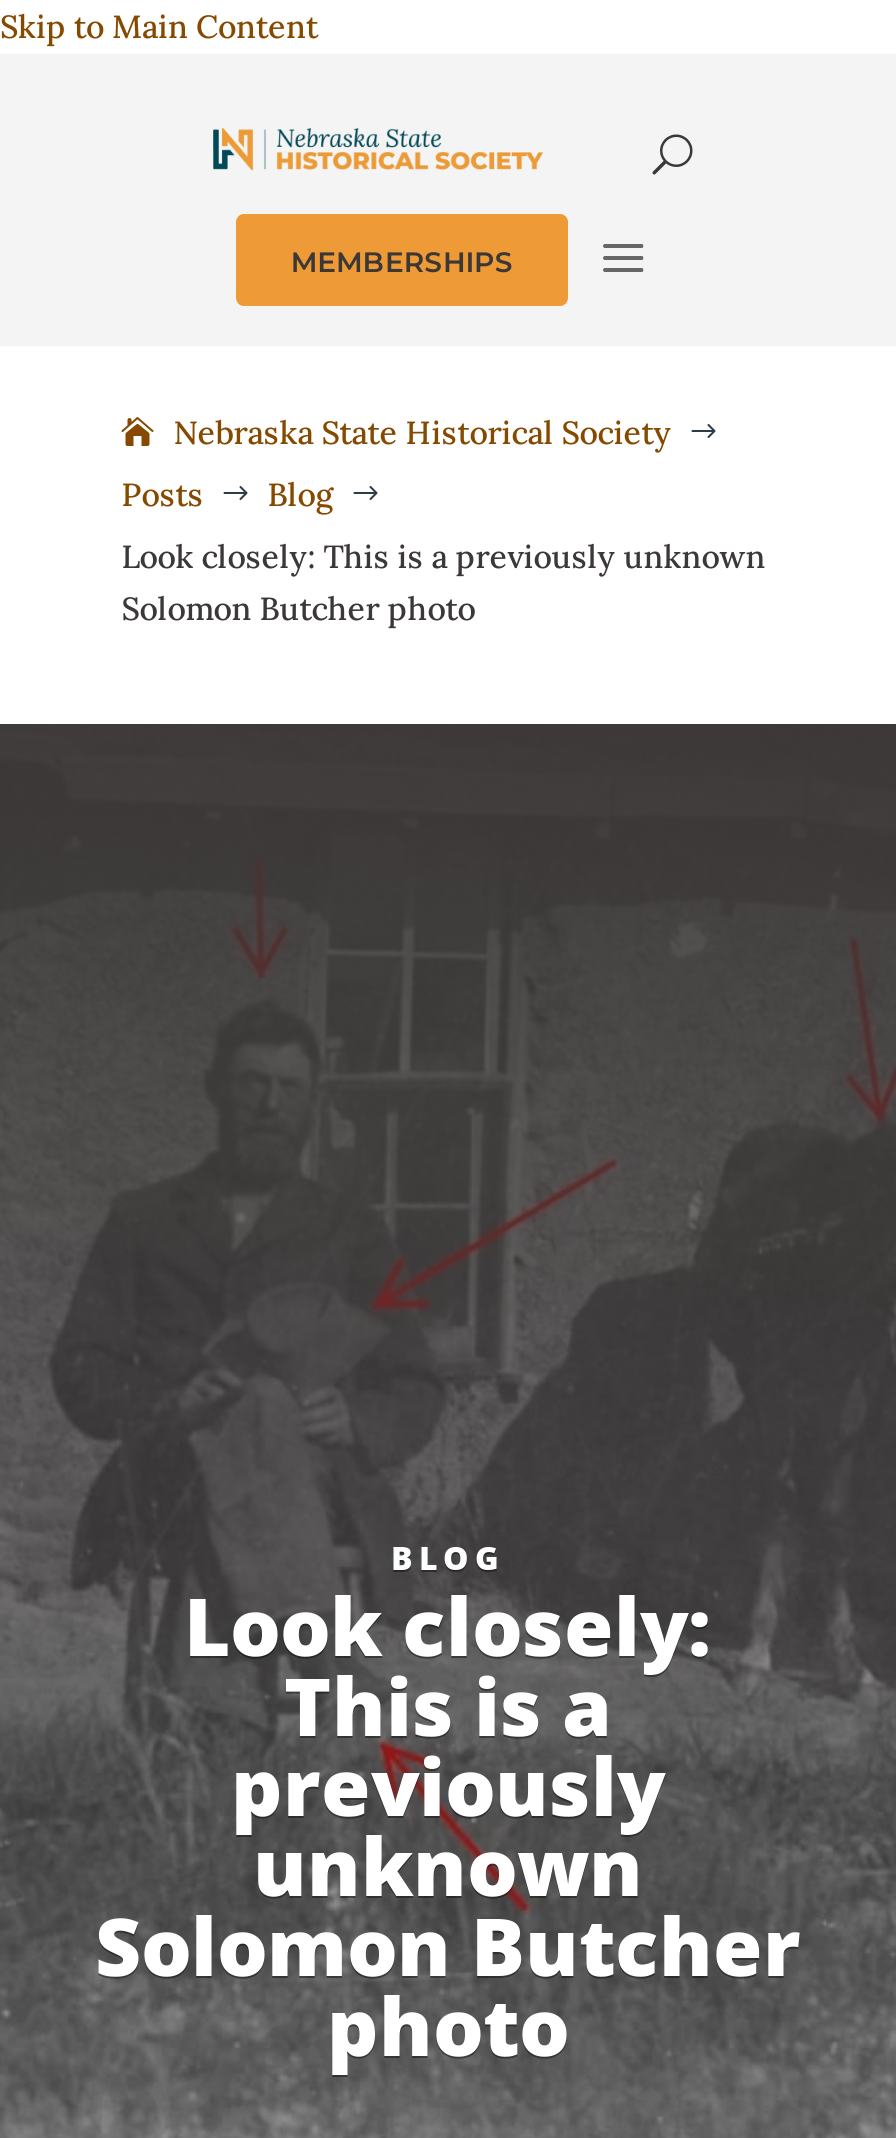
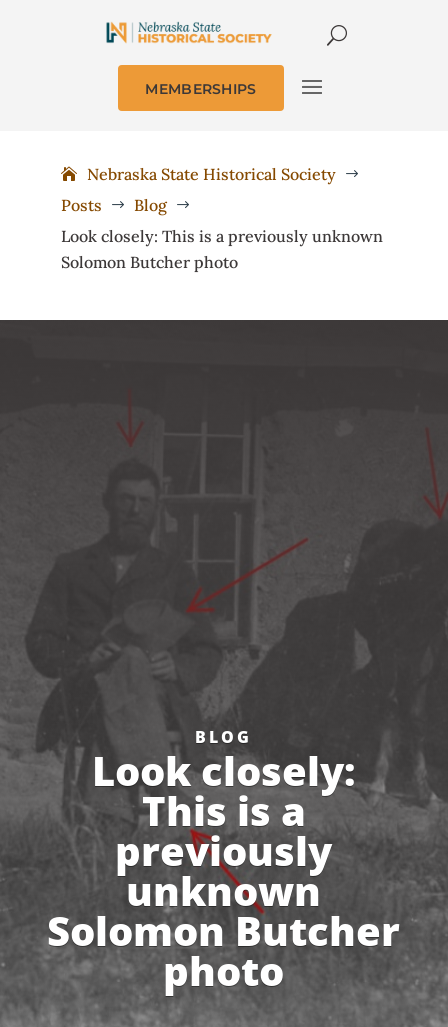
[0,6,318,46] Skip to Main Content -> none

